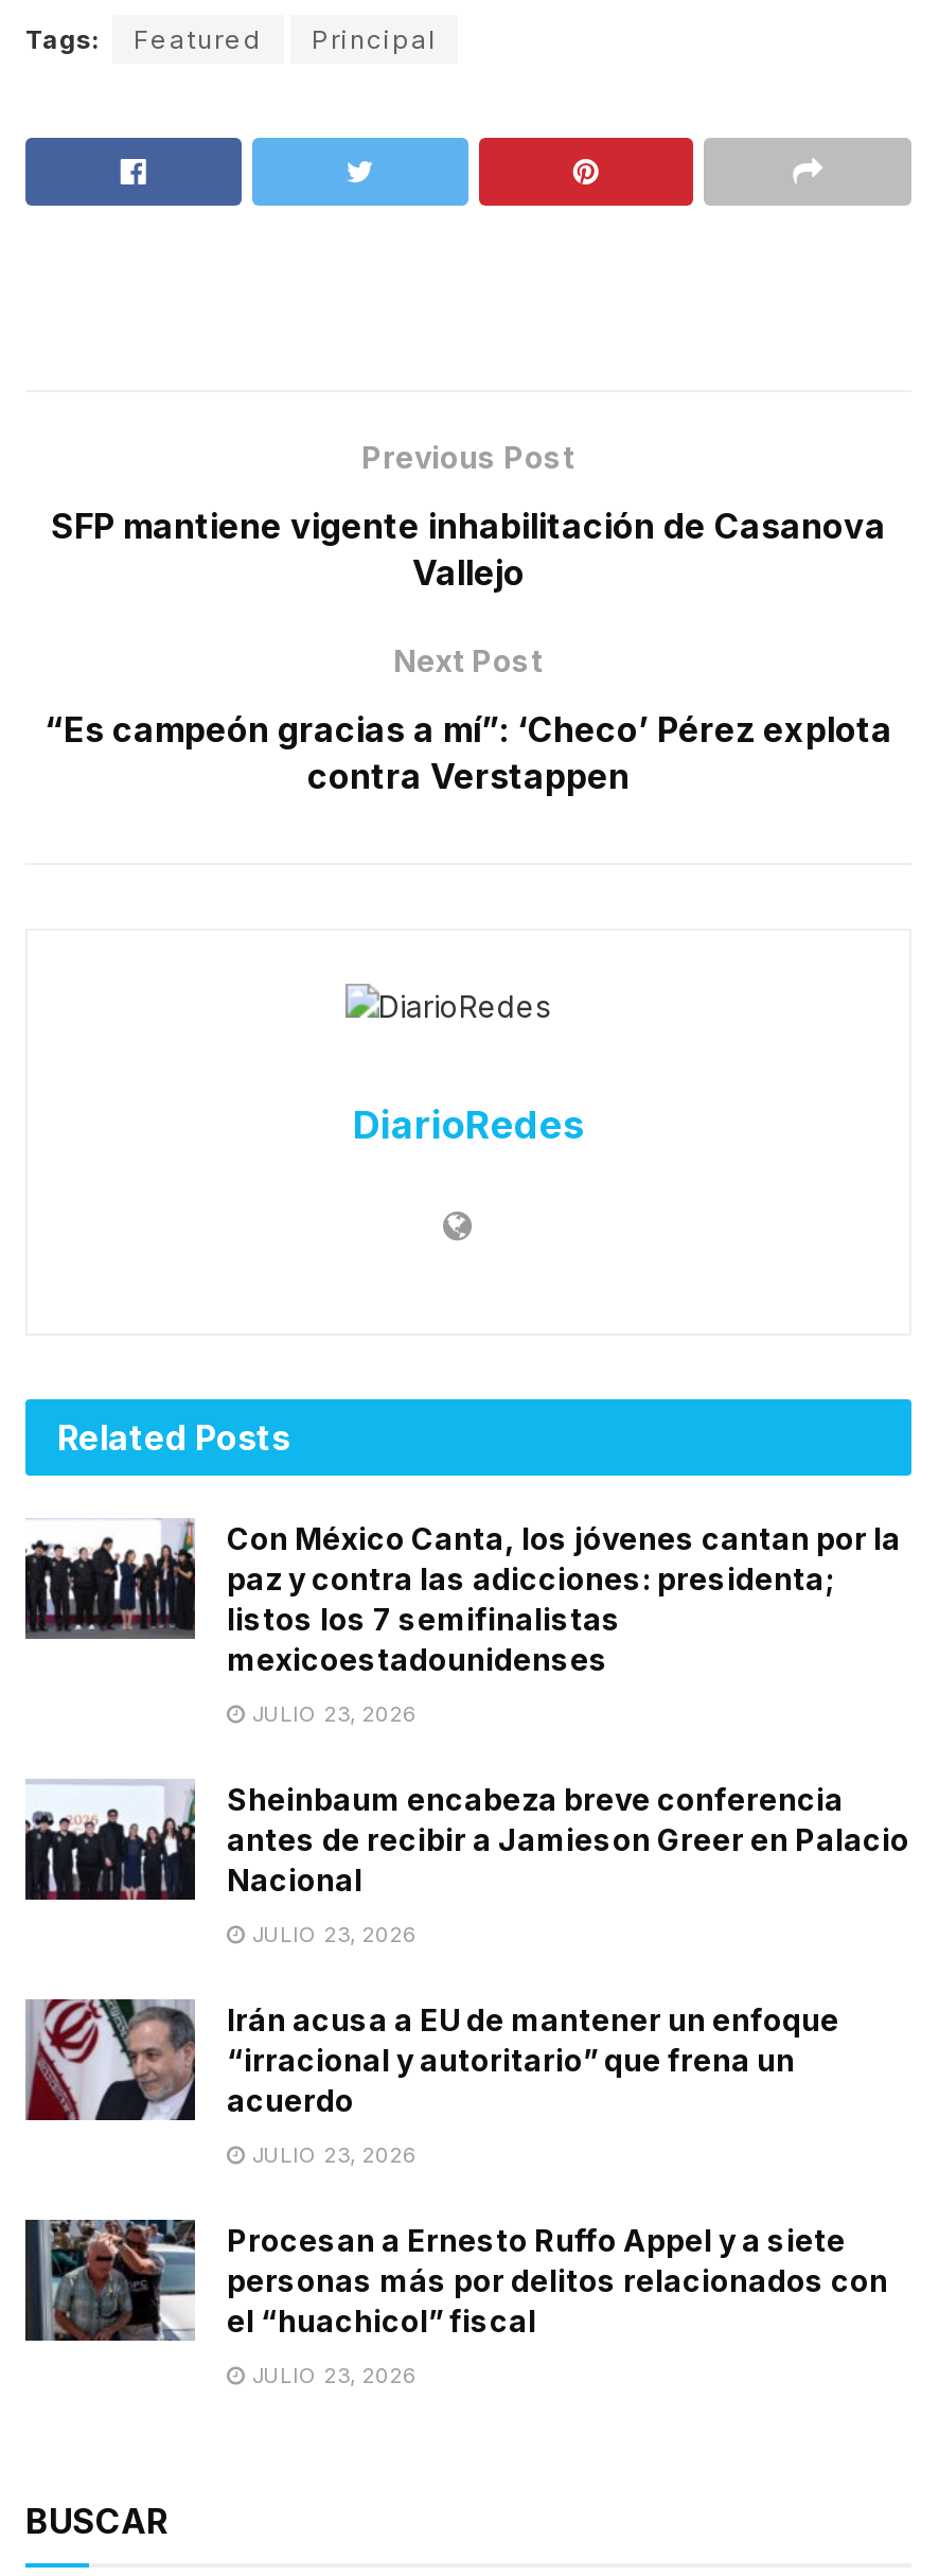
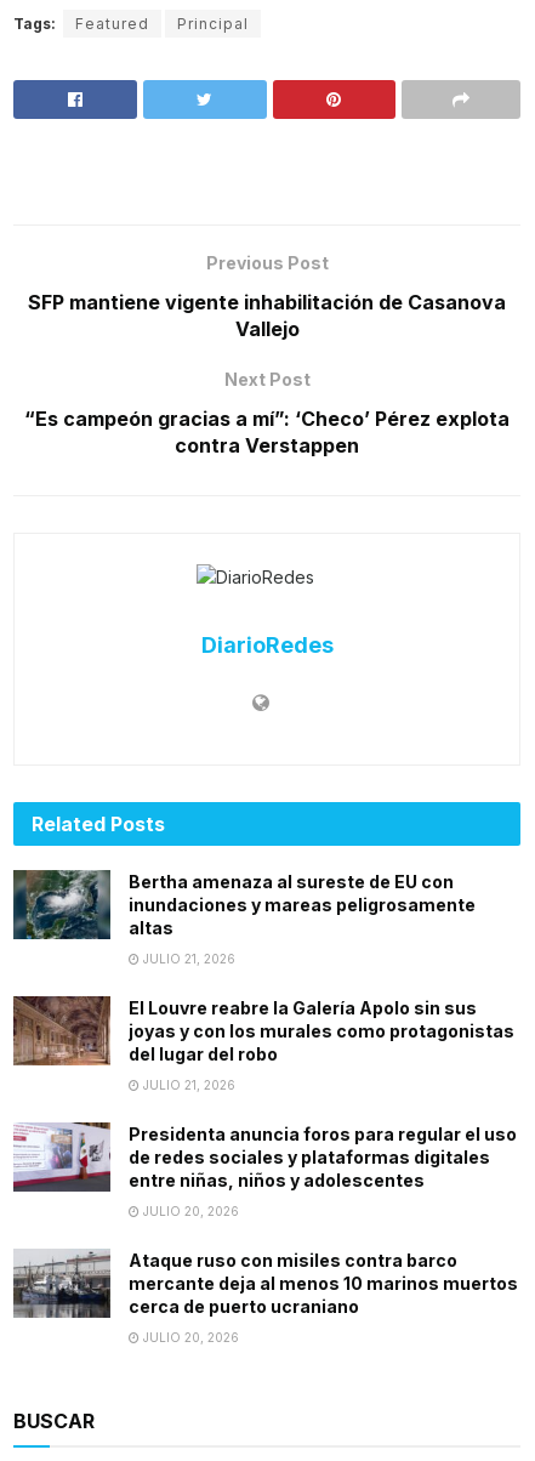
[25,1520,901,1676] [image] | Con México Canta, los jóvenes cantan por la | paz y contra las adicciones: presidenta; | listos los 7 semifinalistas | mexicoestadounidenses -> [13,869,476,939] [image] | Bertha amenaza al sureste de EU con | inundaciones y mareas peligrosamente | altas
[246,1700,418,1725] JULIO 23, 2026 -> [140,951,235,966] JULIO 21, 2026
[23,1779,909,1902] [image] | Sheinbaum encabeza breve conferencia | antes de recibir a Jamieson Greer en Palacio | Nacional -> [12,995,514,1067] [image] | El Louvre reabre la Galería Apolo sin sus | joyas y con los murales como protagonistas | del lugar del robo
[246,1920,418,1946] JULIO 23, 2026 -> [140,1077,235,1092] JULIO 21, 2026
[25,1997,839,2120] [image] | Irán acusa a EU de mantener un enfoque | “irracional y autoritario” que frena un | acuerdo -> [13,1122,517,1193] [image] | Presidenta anuncia foros para regular el uso | de redes sociales y plataformas digitales | entre niñas, niños y adolescentes
[246,2141,418,2166] JULIO 23, 2026 -> [140,1203,239,1218] JULIO 20, 2026
[25,2218,888,2341] [image] | Procesan a Ernesto Ruffo Appel y a siete | personas más por delitos relacionados con | el “huachicol” fiscal -> [13,1249,518,1318] [image] | Ataque ruso con misiles contra barco | mercante deja al menos 10 marinos muertos | cerca de puerto ucraniano
[246,2361,418,2387] JULIO 23, 2026 -> [140,1330,239,1344] JULIO 20, 2026

